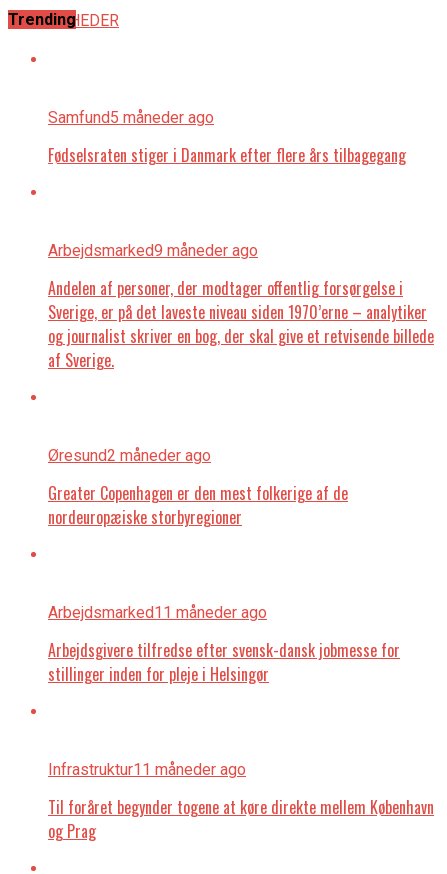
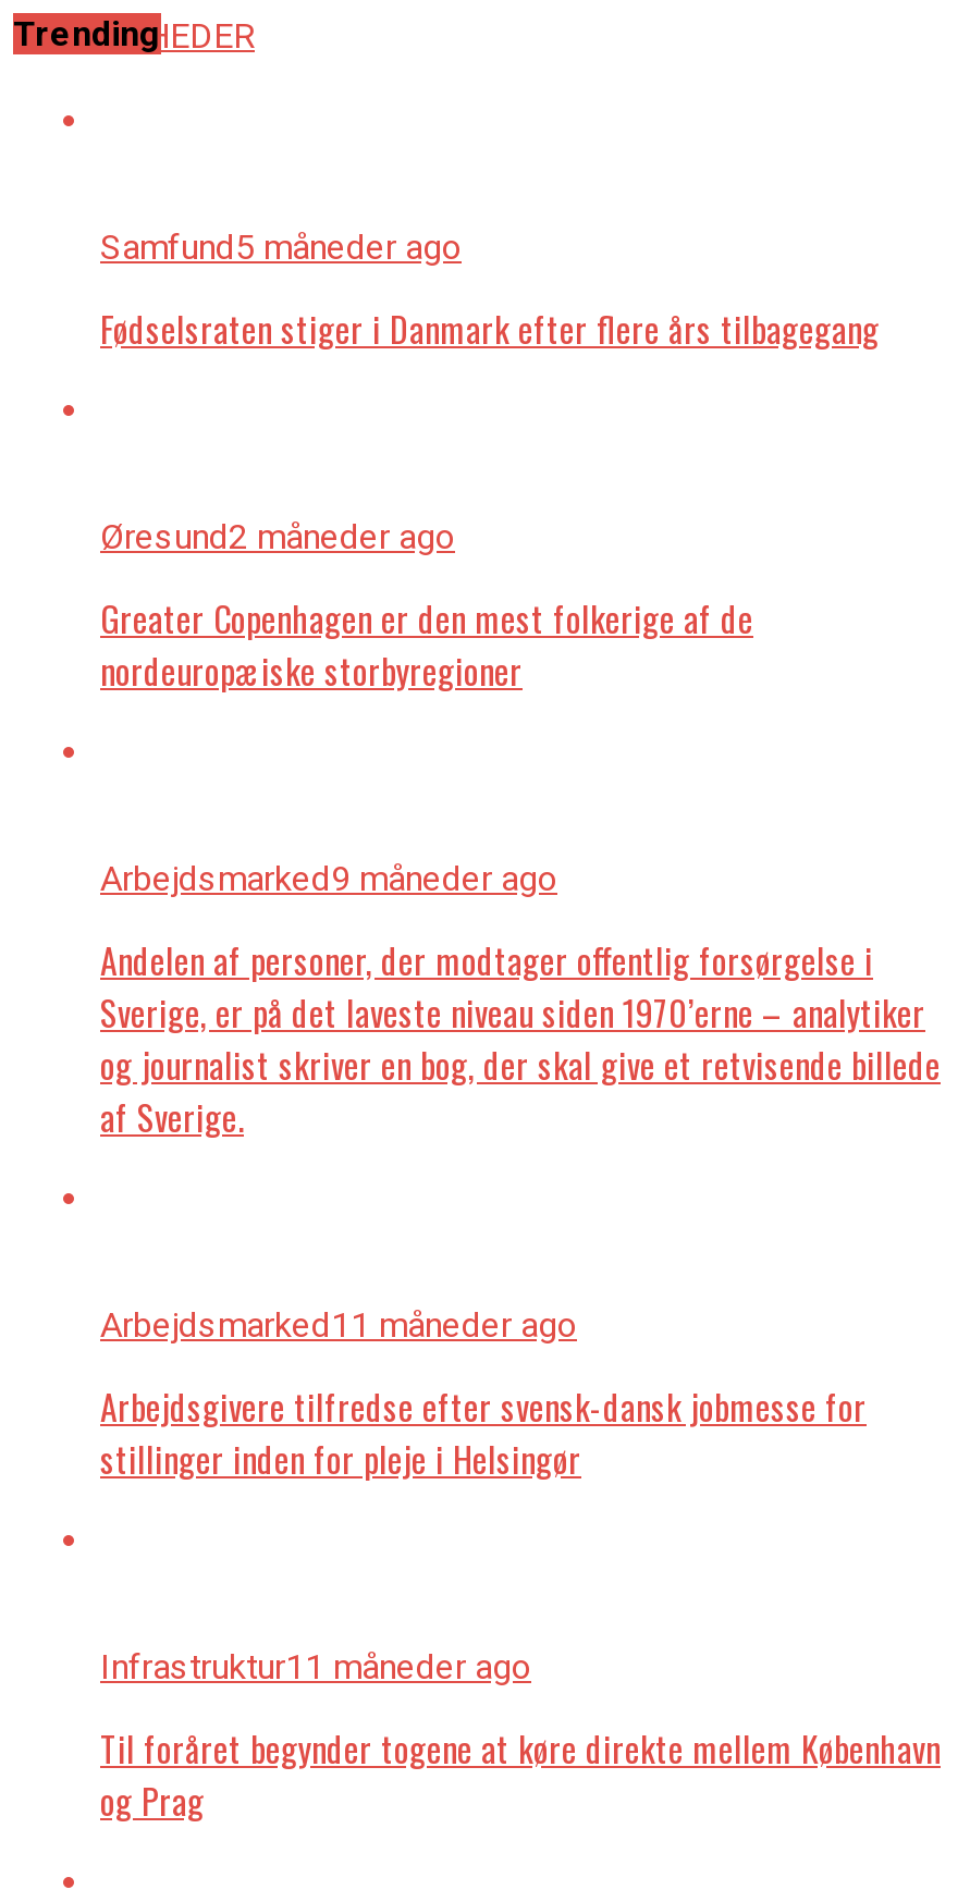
moved [48,241,434,372] -> [100,859,941,1144]: Arbejdsmarked9 måneder ago | Andelen af personer, der modtager offentlig forsørgelse i | Sverige, er på det laveste niveau siden 1970’erne – analytiker | og journalist skriver en bog, der skal give et retvisende billede | af Sverige.
moved [48,446,348,529] -> [100,517,753,698]: Øresund2 måneder ago | Greater Copenhagen er den mest folkerige af de | nordeuropæiske storbyregioner

